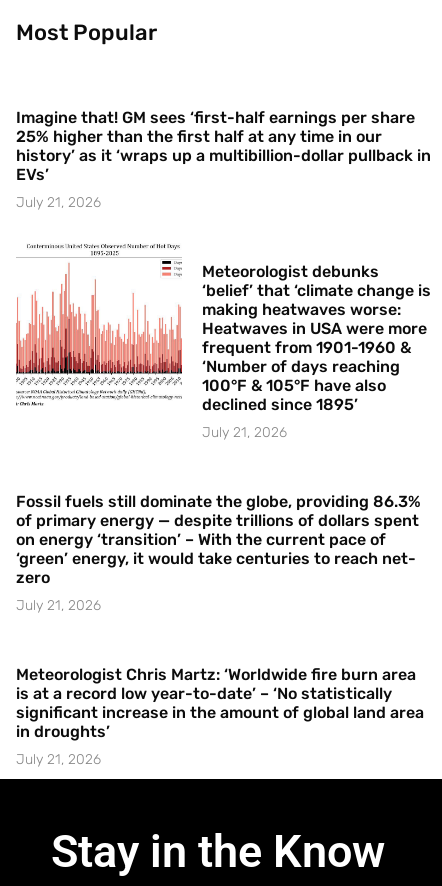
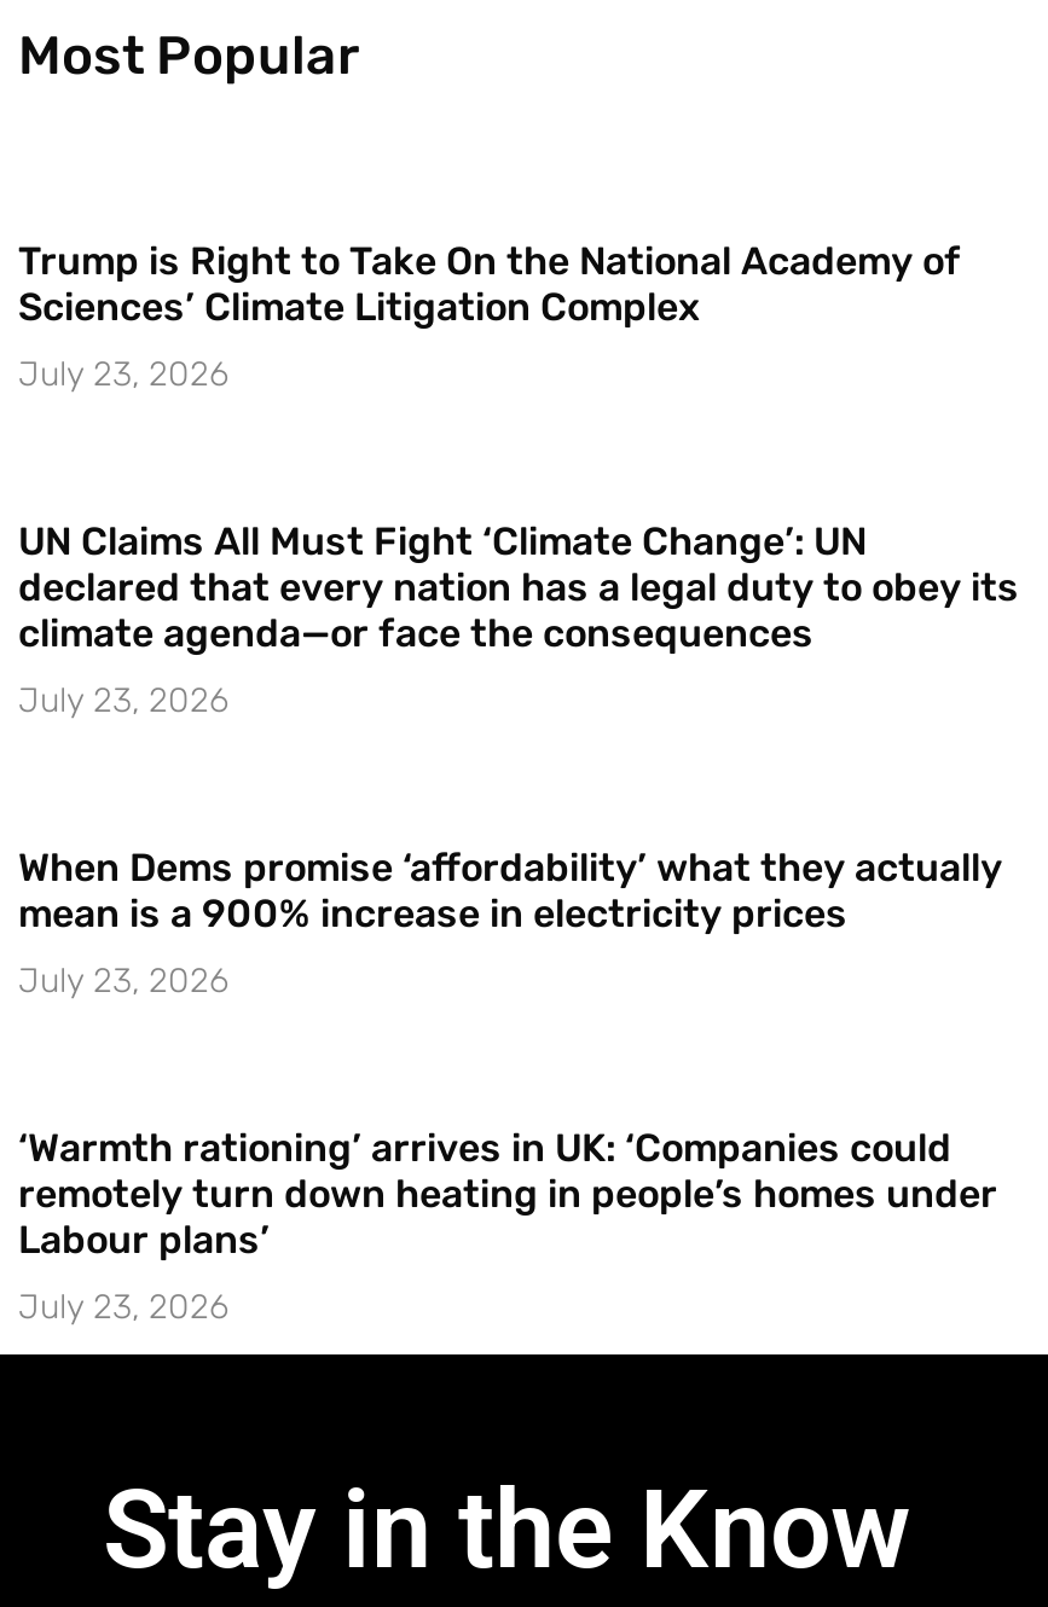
[16,108,431,184] Imagine that! GM sees ‘first-half earnings per share | 25% higher than the first half at any time in our | history’ as it ‘wraps up a multibillion-dollar pullback in | EVs’ -> [18,239,961,330] Trump is Right to Take On the National Academy of | Sciences’ Climate Litigation Complex
[16,194,101,211] July 21, 2026 -> [18,355,228,396] July 23, 2026
[202,262,431,414] Meteorologist debunks | ‘belief’ that ‘climate change is | making heatwaves worse: | Heatwaves in USA were more | frequent from 1901-1960 & | ‘Number of days reaching | 100°F & 105°F have also | declined since 1895’ -> [18,519,1019,657] UN Claims All Must Fight ‘Climate Change’: UN | declared that every nation has a legal duty to obey its | climate agenda—or face the consequences
[202,424,287,441] July 21, 2026 -> [18,681,228,722] July 23, 2026
[16,492,421,587] Fossil fuels still dominate the globe, providing 86.3% | of primary energy — despite trillions of dollars spent | on energy ‘transition’ – With the current pace of | ‘green’ energy, it would take centuries to reach net- | zero -> [18,845,1002,937] When Dems promise ‘affordability’ what they actually | mean is a 900% increase in electricity prices
[16,597,101,614] July 21, 2026 -> [18,961,228,1002] July 23, 2026
[16,665,424,741] Meteorologist Chris Martz: ‘Worldwide fire burn area | is at a record low year-to-date’ – ‘No statistically | significant increase in the amount of global land area | in droughts’ -> [18,1125,997,1263] ‘Warmth rationing’ arrives in UK: ‘Companies could | remotely turn down heating in people’s homes under | Labour plans’
[16,751,101,768] July 21, 2026 -> [18,1287,228,1328] July 23, 2026

